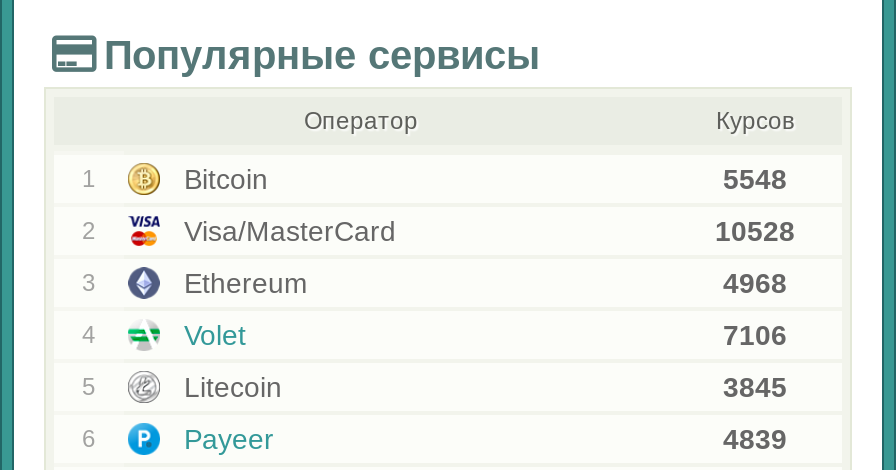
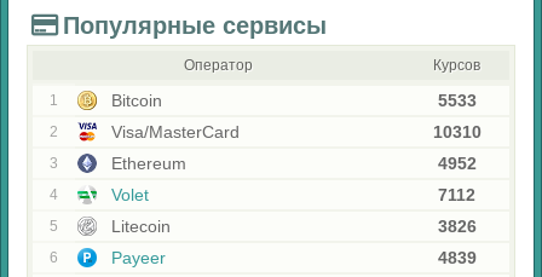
[723,163,787,195] 5548 -> [437,91,476,110] 5533
[715,215,795,247] 10528 -> [433,122,481,142] 10310
[723,267,787,299] 4968 -> [437,154,476,173] 4952
[723,319,787,351] 7106 -> [438,185,475,204] 7112
[723,371,787,403] 3845 -> [437,217,476,236] 3826

